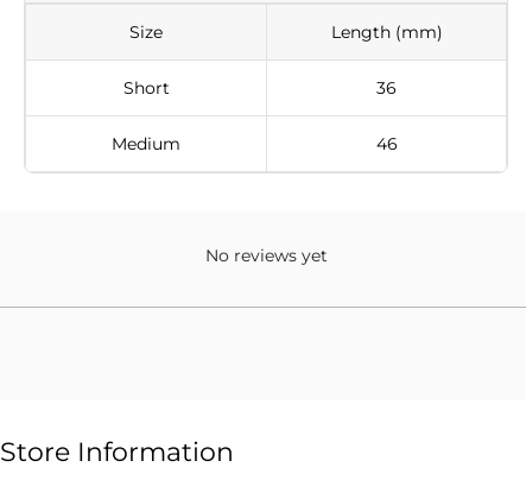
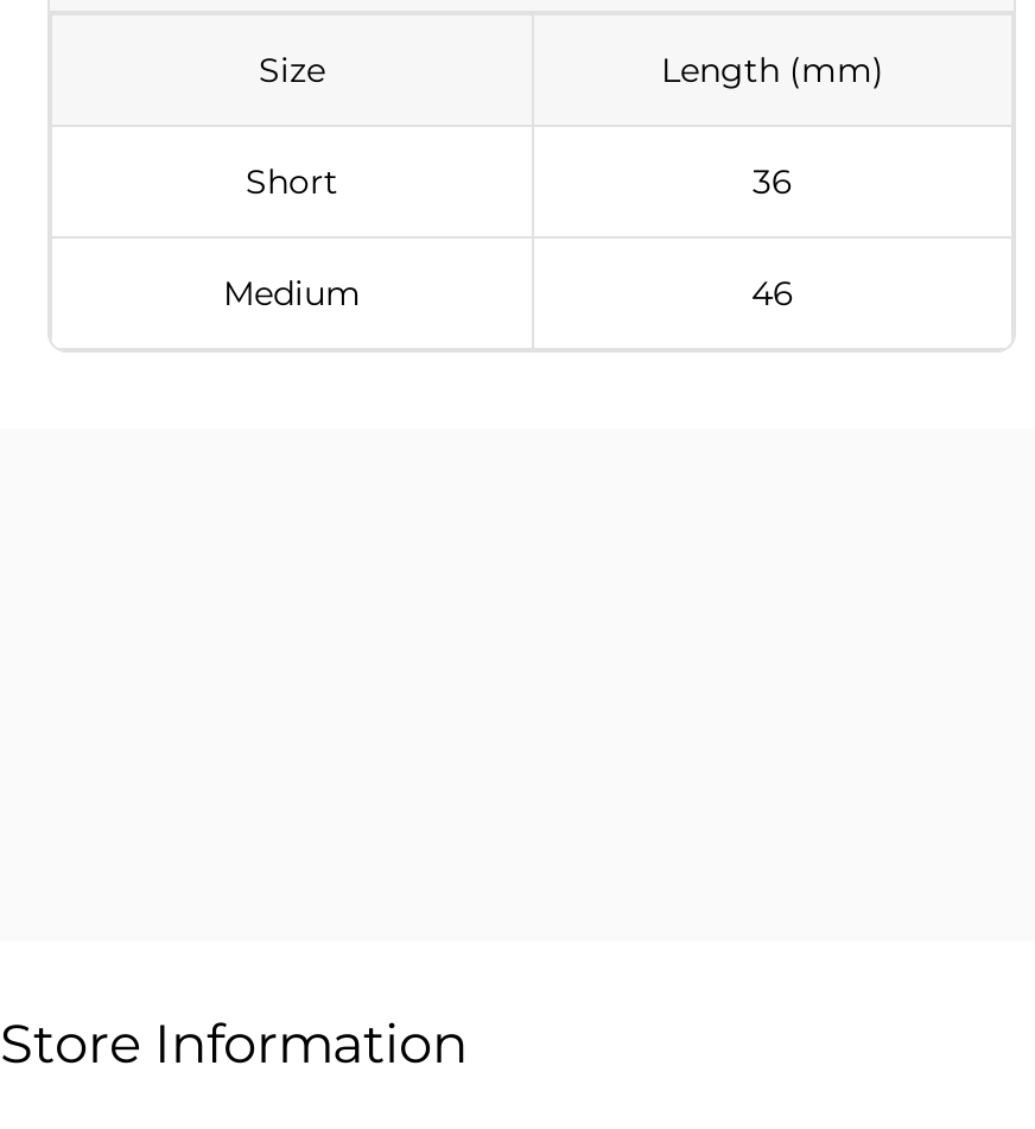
[205,245,327,266] No reviews yet -> none

